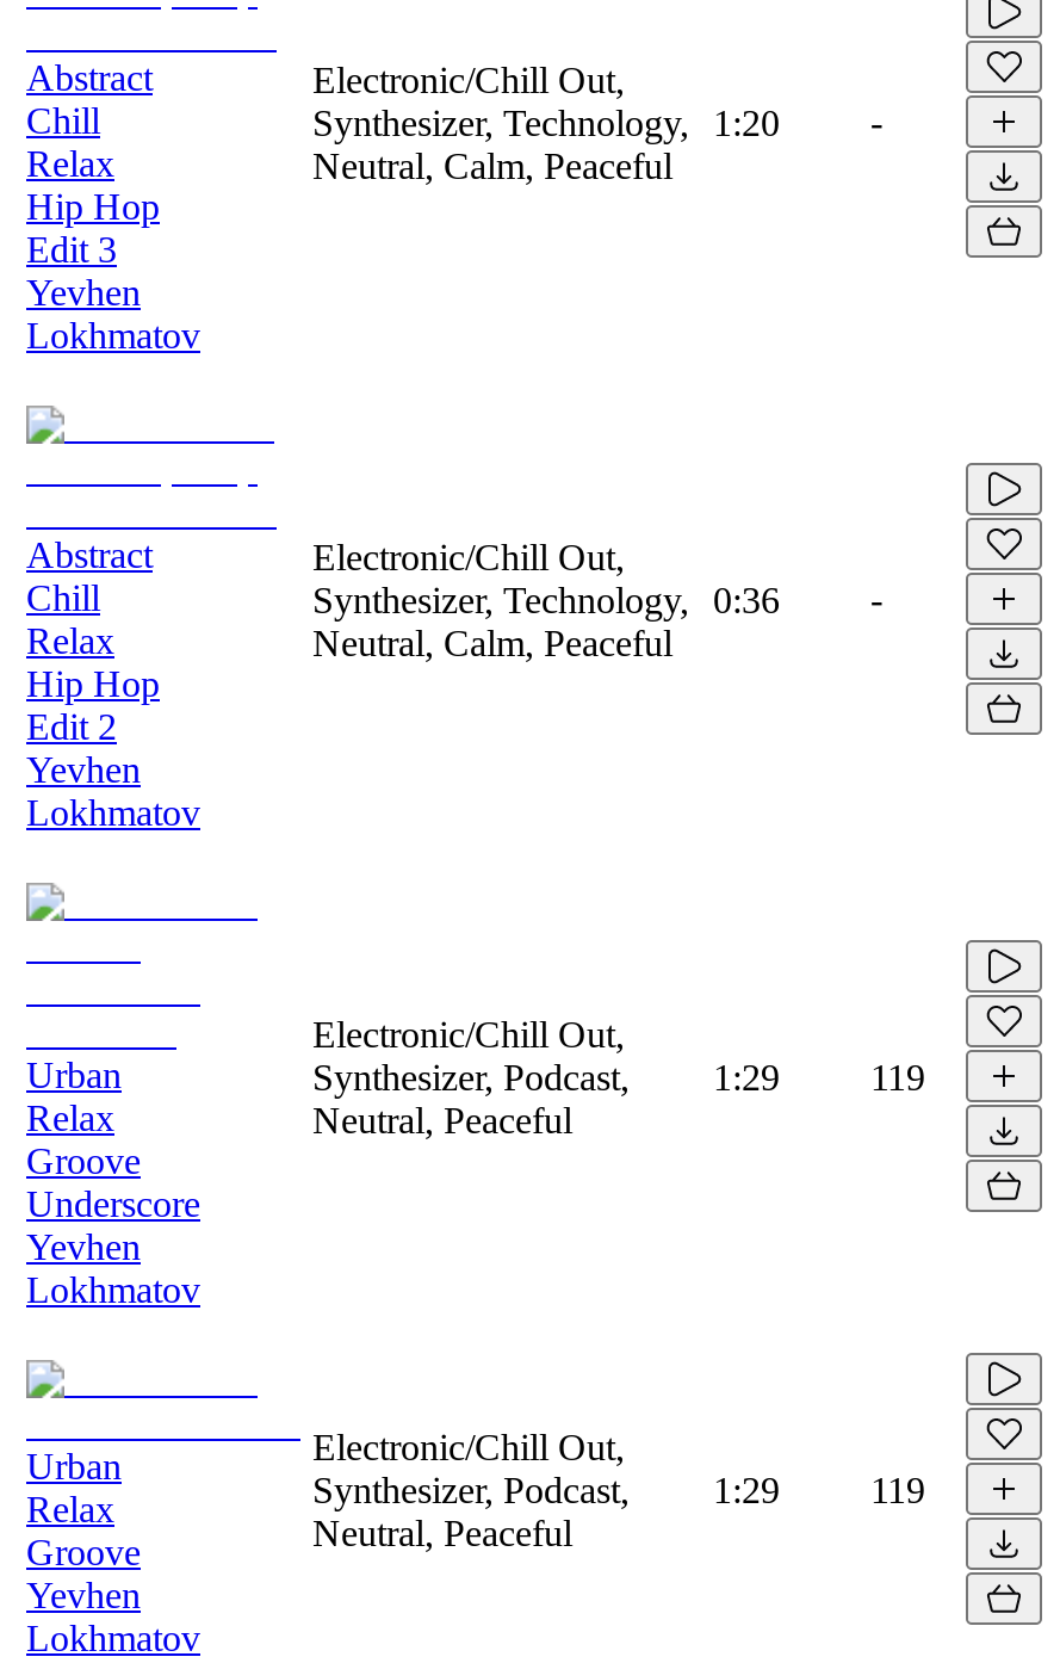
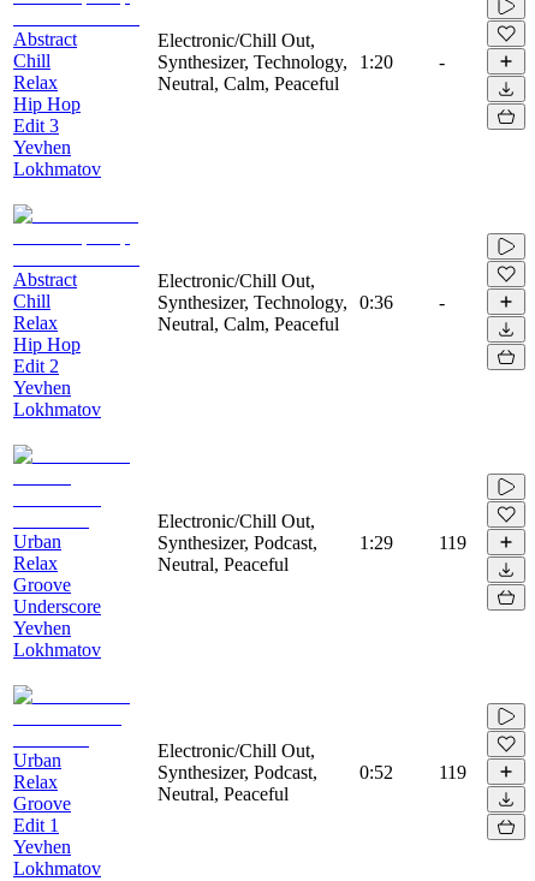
[713,1469,780,1509] 1:29 -> [359,762,393,782] 0:52
none -> [13,814,59,835] Edit 1

